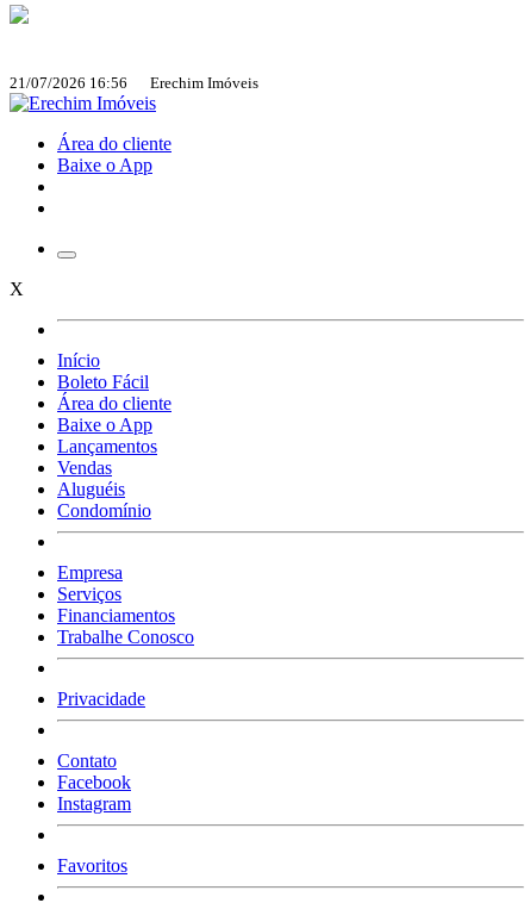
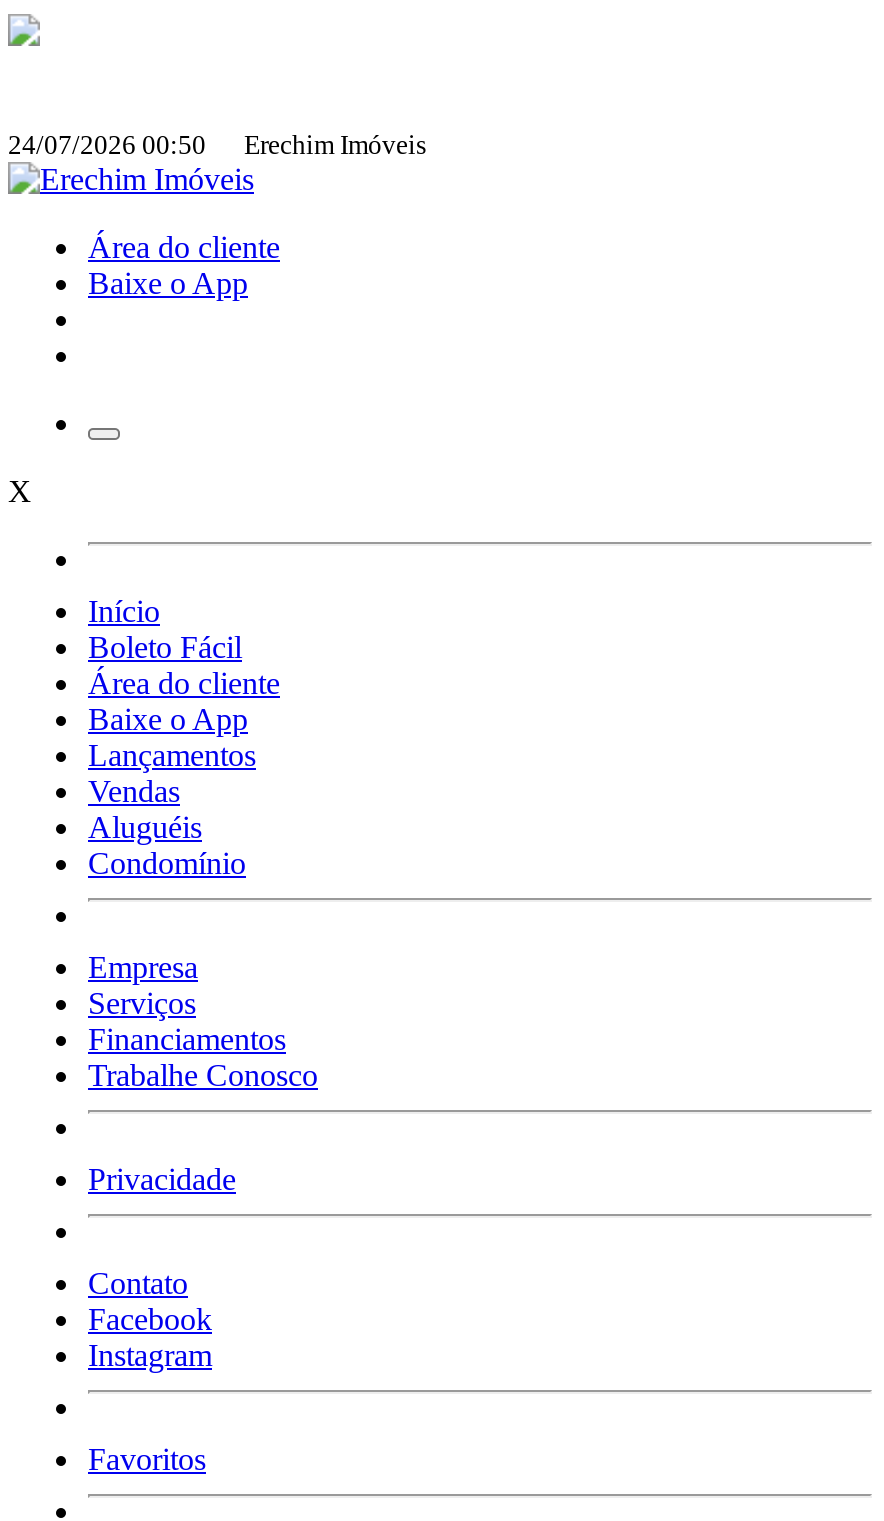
[10,74,258,92] 21/07/2026 16:56 Erechim Imóveis -> [8,130,426,160] 24/07/2026 00:50 Erechim Imóveis

